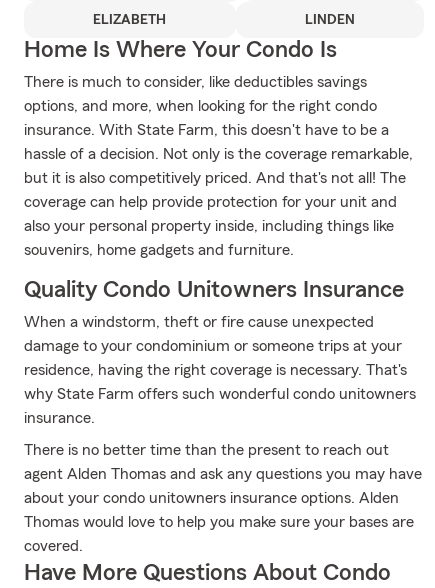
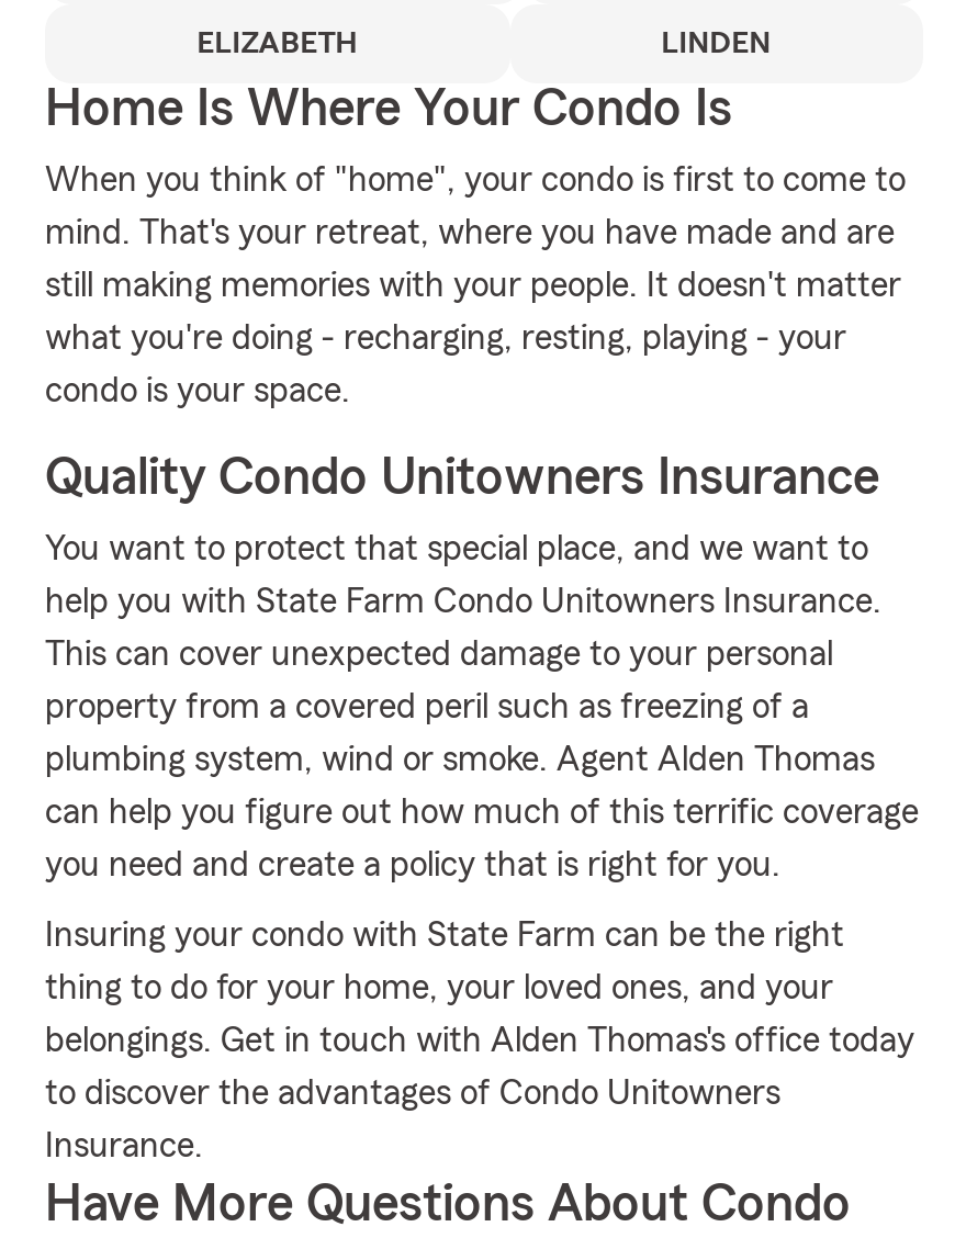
[24,74,413,258] There is much to consider, like deductibles savings | options, and more, when looking for the right condo | insurance. With State Farm, this doesn't have to be a | hassle of a decision. Not only is the coverage remarkable, | but it is also competitively priced. And that's not all! The | coverage can help provide protection for your unit and | also your personal property inside, including things like | souvenirs, home gadgets and furniture. -> [45,162,906,408] When you think of "home", your condo is first to come to | mind. That's your retreat, where you have made and are | still making memories with your people. It doesn't matter | what you're doing - recharging, resting, playing - your | condo is your space.
moved [24,278,404,302] -> [45,452,879,505]: Quality Condo Unitowners Insurance
[24,314,422,554] When a windstorm, theft or fire cause unexpected | damage to your condominium or someone trips at your | residence, having the right coverage is necessary. That's | why State Farm offers such wonderful condo unitowners | insurance. | There is no better time than the present to reach out | agent Alden Thomas and ask any questions you may have | about your condo unitowners insurance options. Alden | Thomas would love to help you make sure your bases are | covered. -> [45,531,919,1163] You want to protect that special place, and we want to | help you with State Farm Condo Unitowners Insurance. | This can cover unexpected damage to your personal | property from a covered peril such as freezing of a | plumbing system, wind or smoke. Agent Alden Thomas | can help you figure out how much of this terrific coverage | you need and create a policy that is right for you. | Insuring your condo with State Farm can be the right | thing to do for your home, your loved ones, and your | belongings. Get in touch with Alden Thomas's office today | to discover the advantages of Condo Unitowners | Insurance.

